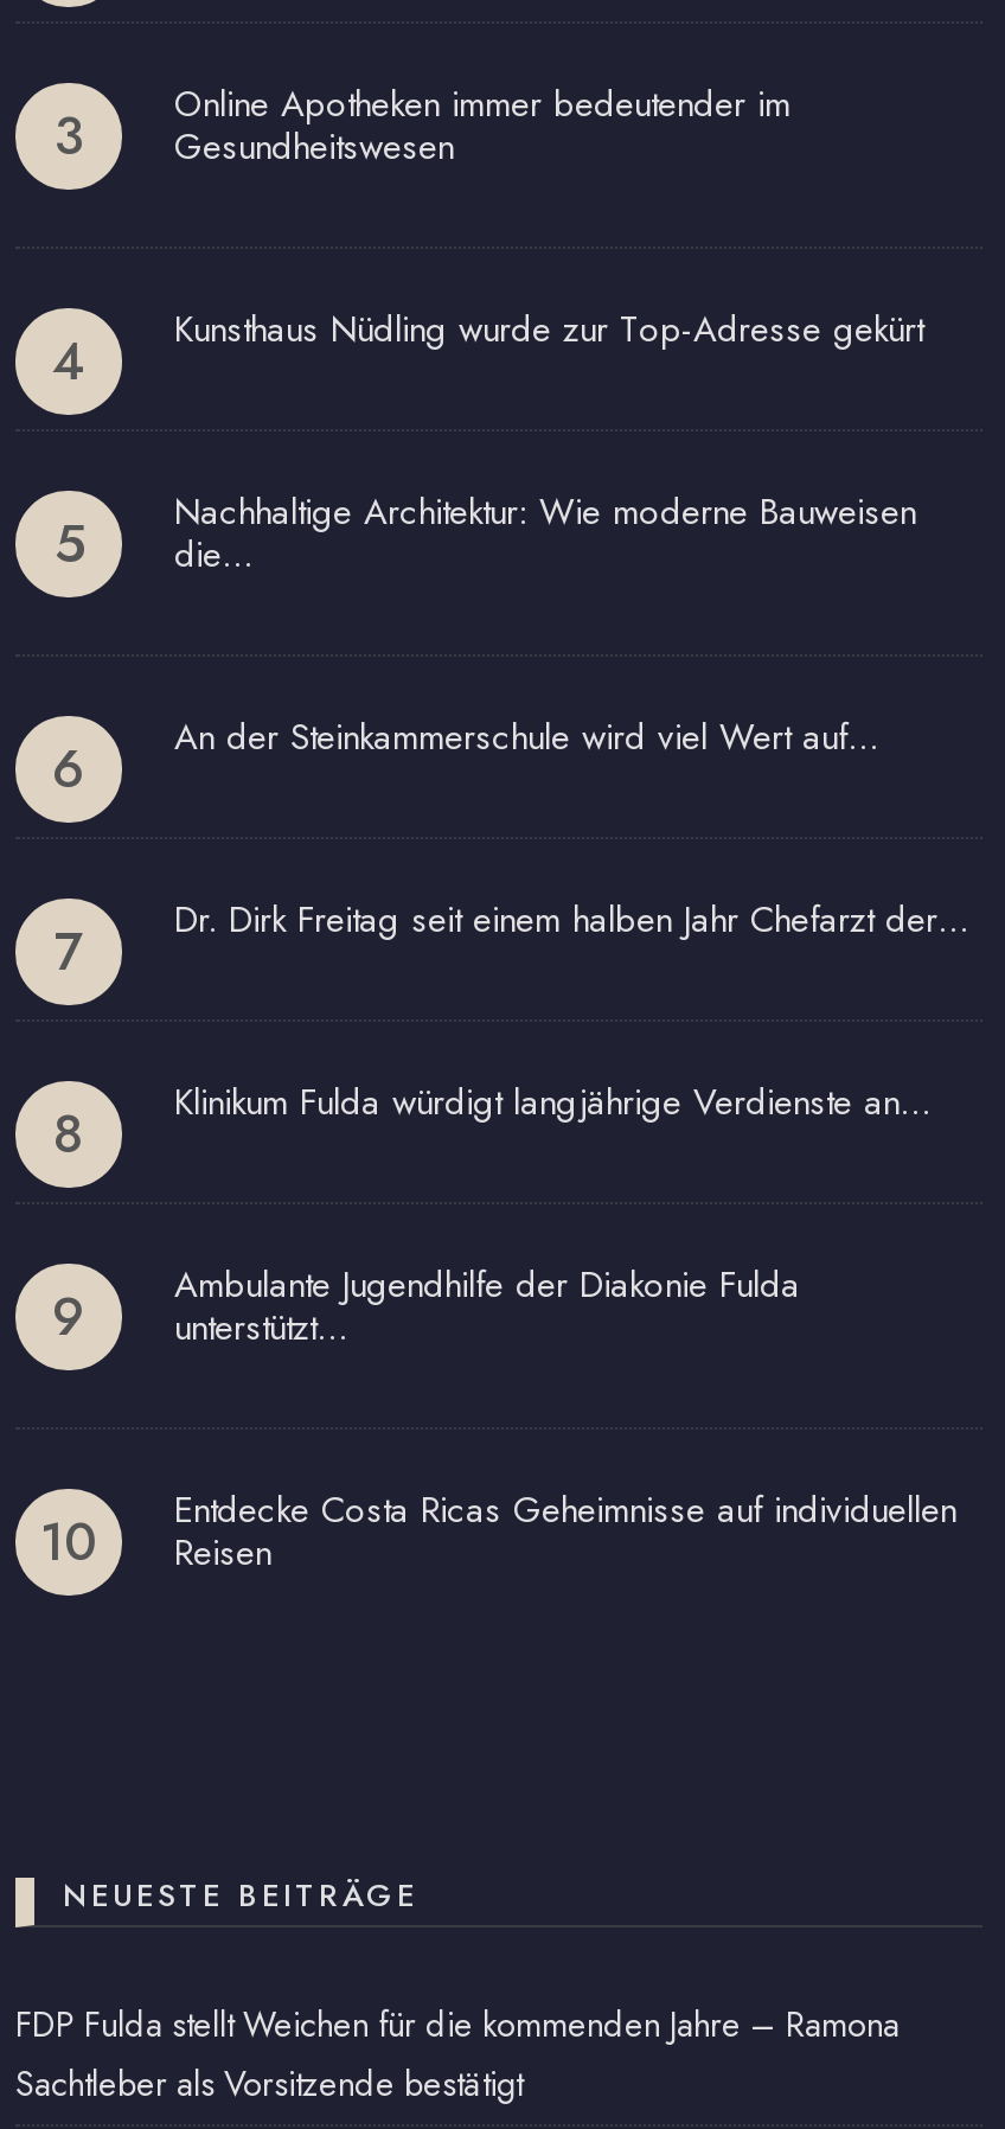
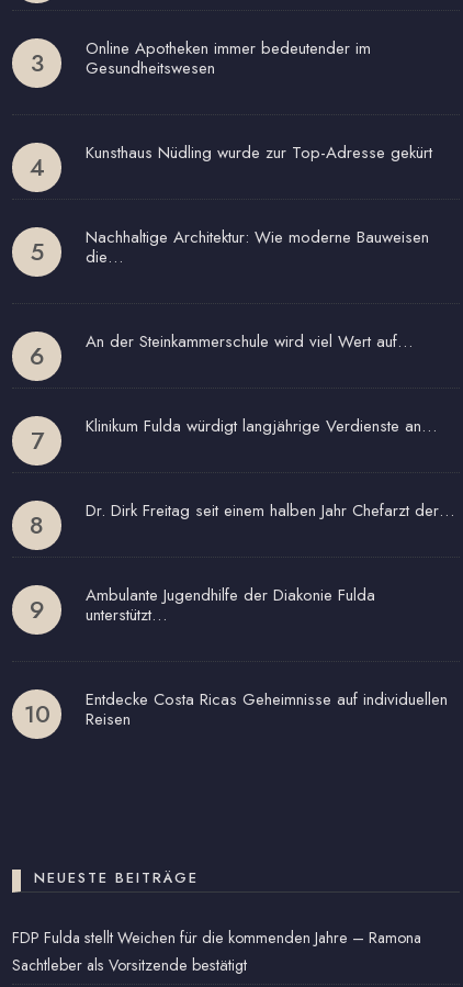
moved [174,895,971,947] -> [86,499,454,523]: Dr. Dirk Freitag seit einem halben Jahr Chefarzt der…
moved [174,1077,933,1129] -> [86,414,437,438]: Klinikum Fulda würdigt langjährige Verdienste an…

